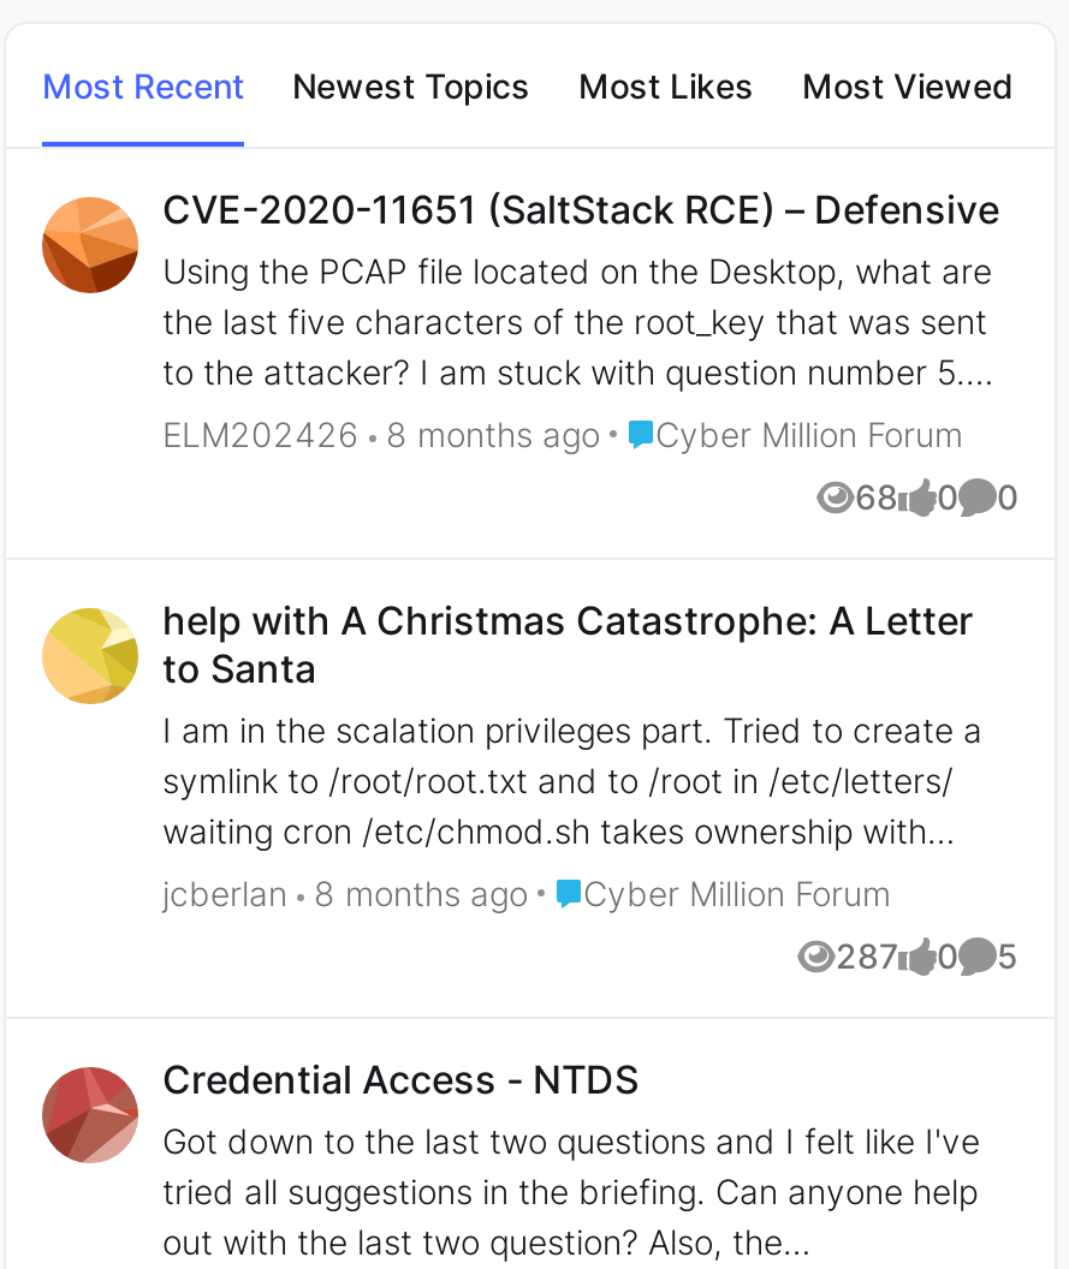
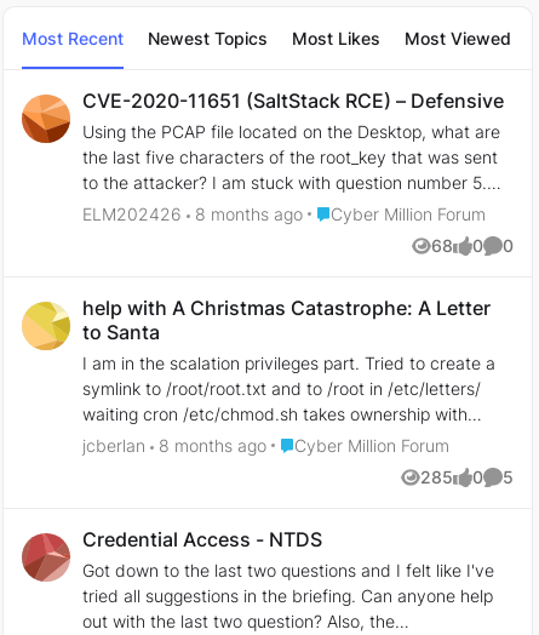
[836,935,898,976] 287 -> [420,467,453,487] 285

